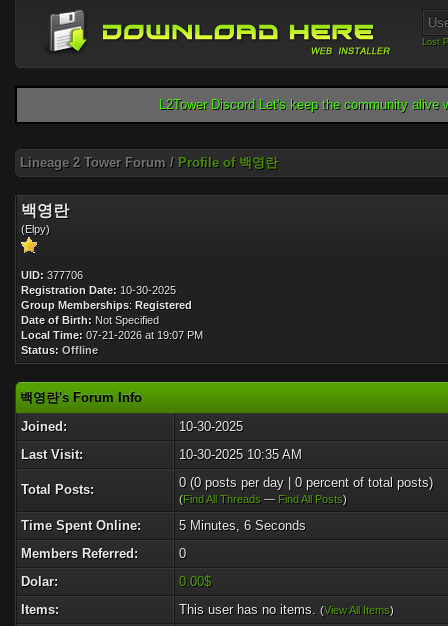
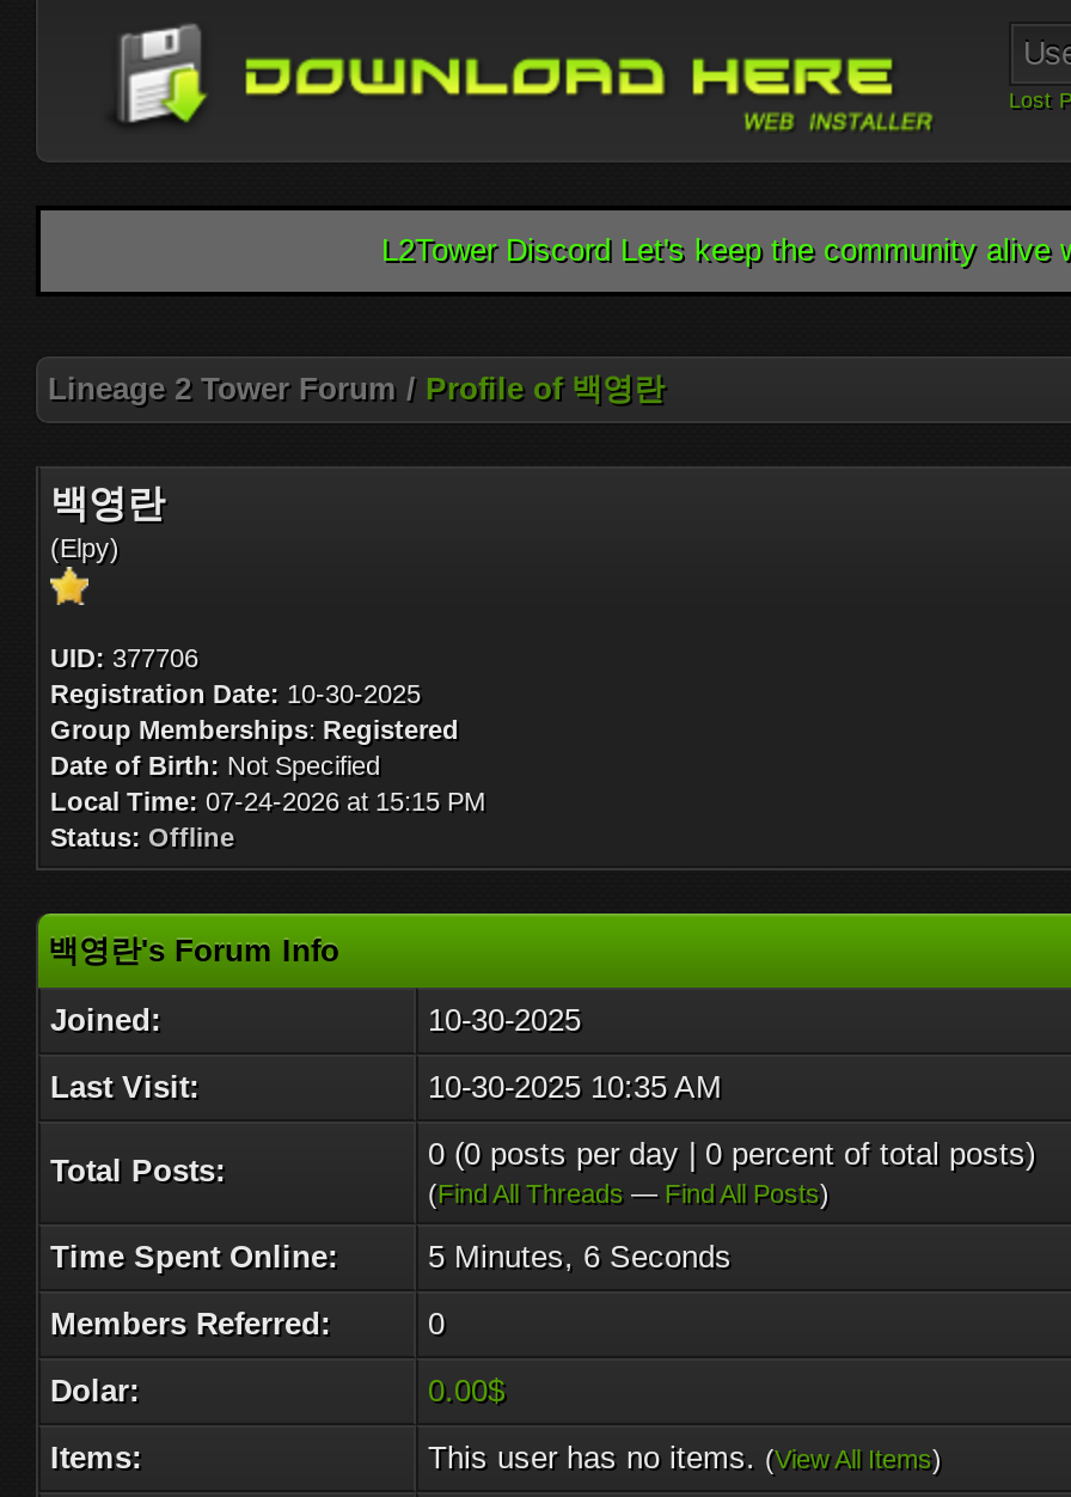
[21,329,203,341] Local Time: 07-21-2026 at 19:07 PM -> [50,787,485,815] Local Time: 07-24-2026 at 15:15 PM

